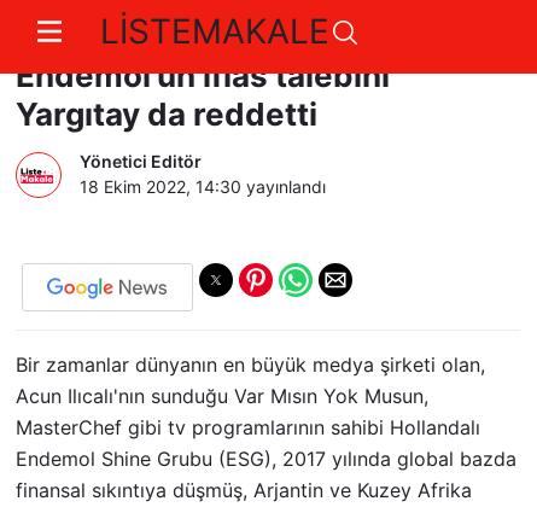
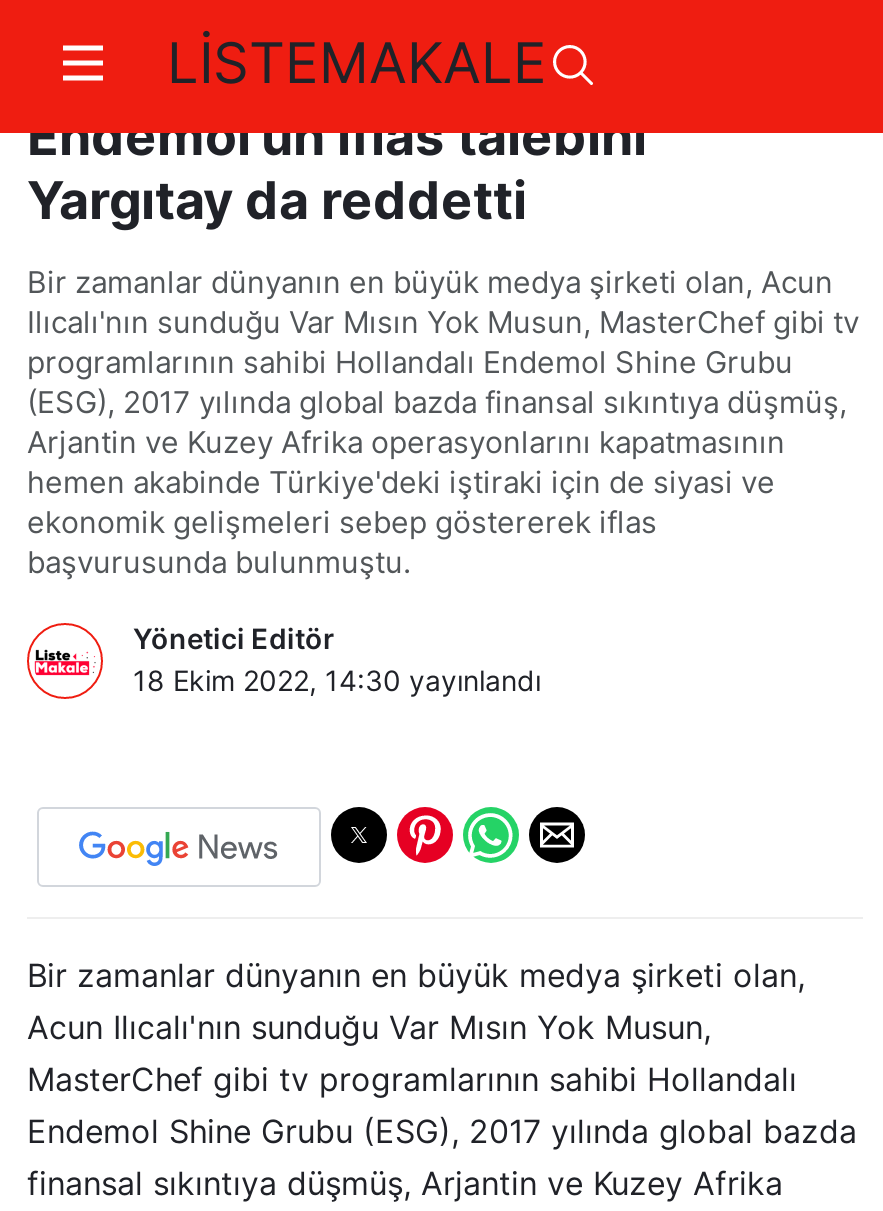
none -> [27,263,859,581] Bir zamanlar dünyanın en büyük medya şirketi olan, Acun | Ilıcalı'nın sunduğu Var Mısın Yok Musun, MasterChef gibi tv | programlarının sahibi Hollandalı Endemol Shine Grubu | (ESG), 2017 yılında global bazda finansal sıkıntıya düşmüş, | Arjantin ve Kuzey Afrika operasyonlarını kapatmasının | hemen akabinde Türkiye'deki iştiraki için de siyasi ve | ekonomik gelişmeleri sebep göstererek iflas | başvurusunda bulunmuştu.

